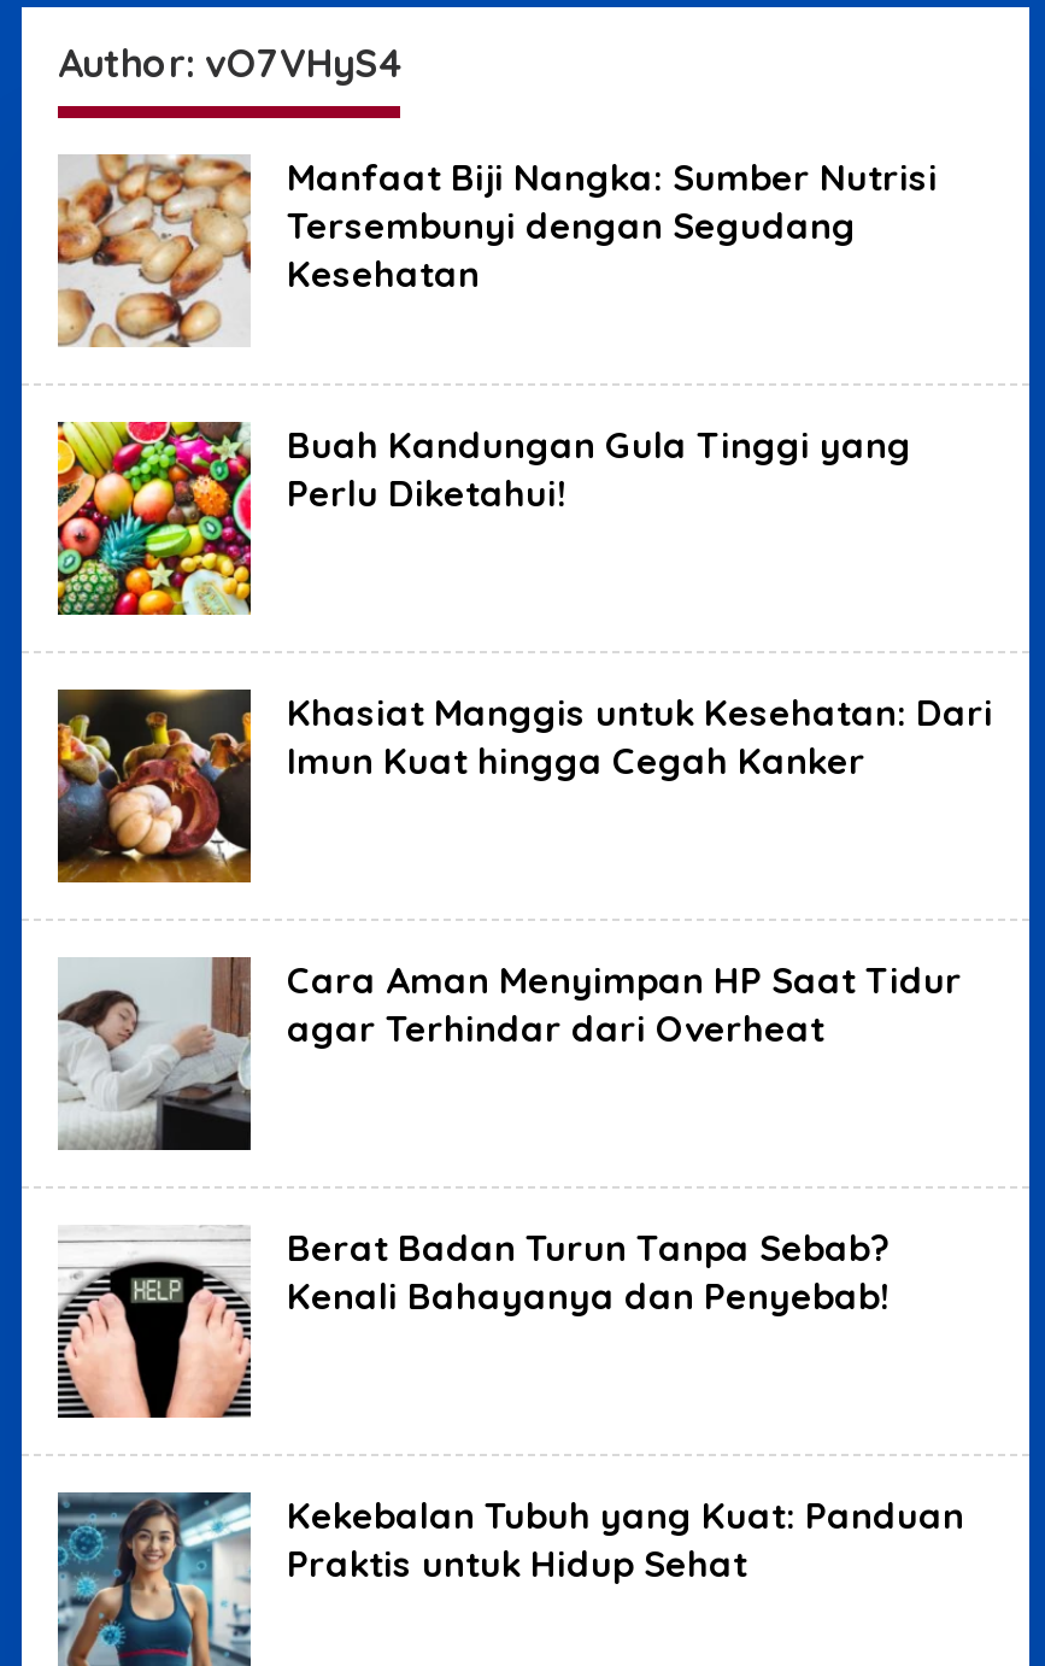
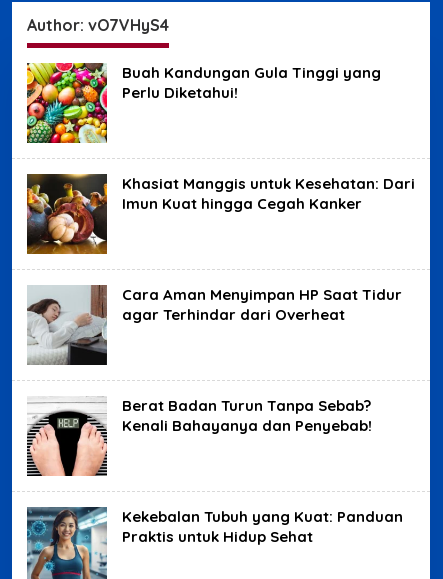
[55,154,938,347] [image] | Manfaat Biji Nangka: Sumber Nutrisi | Tersembunyi dengan Segudang | Kesehatan -> none

